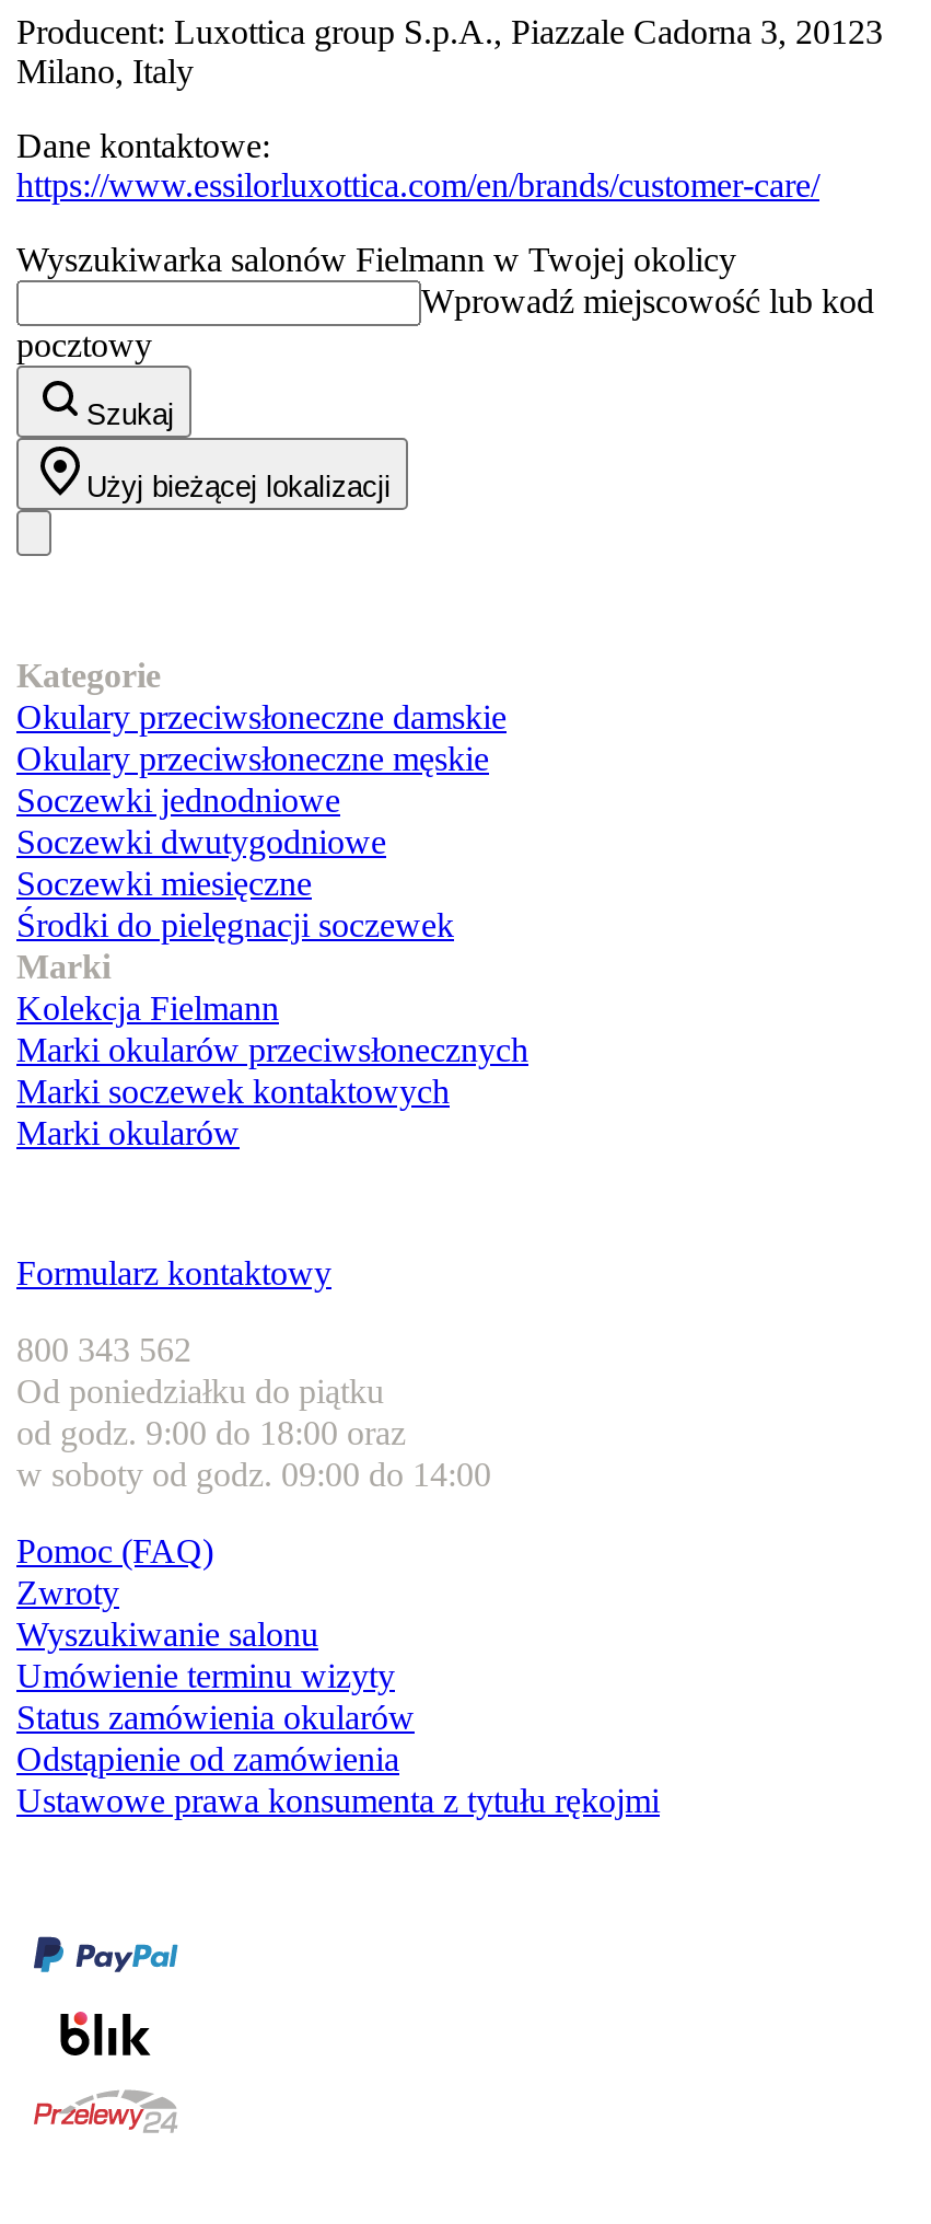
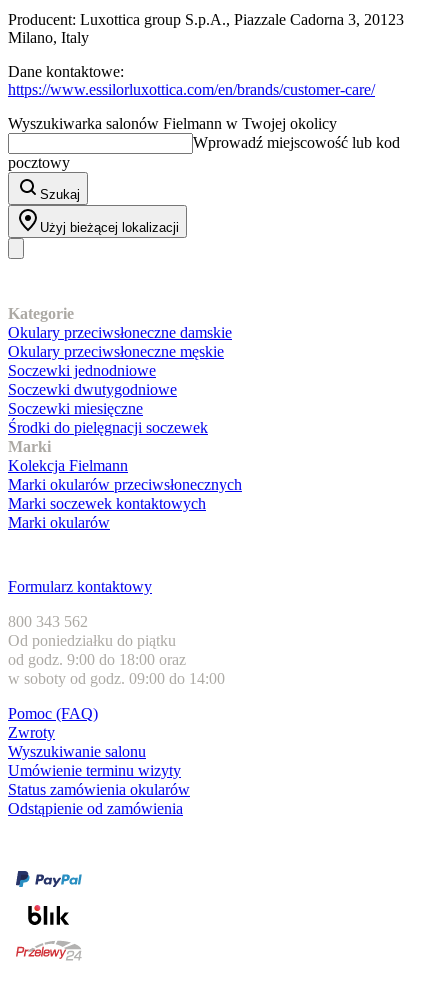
[16,1782,660,1819] Ustawowe prawa konsumenta z tytułu rękojmi -> none

